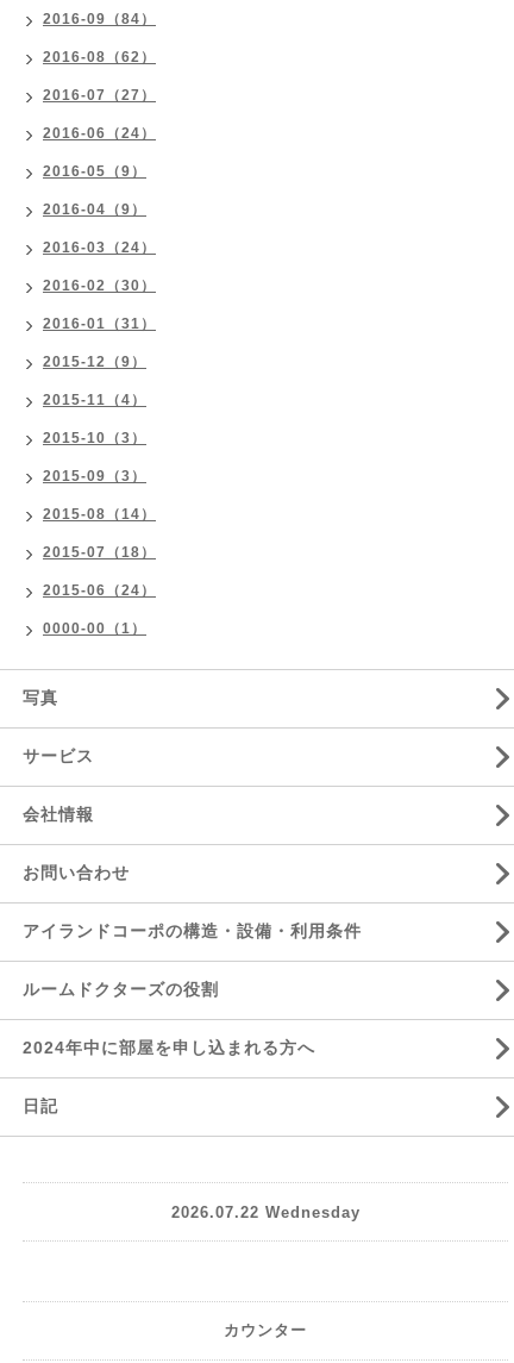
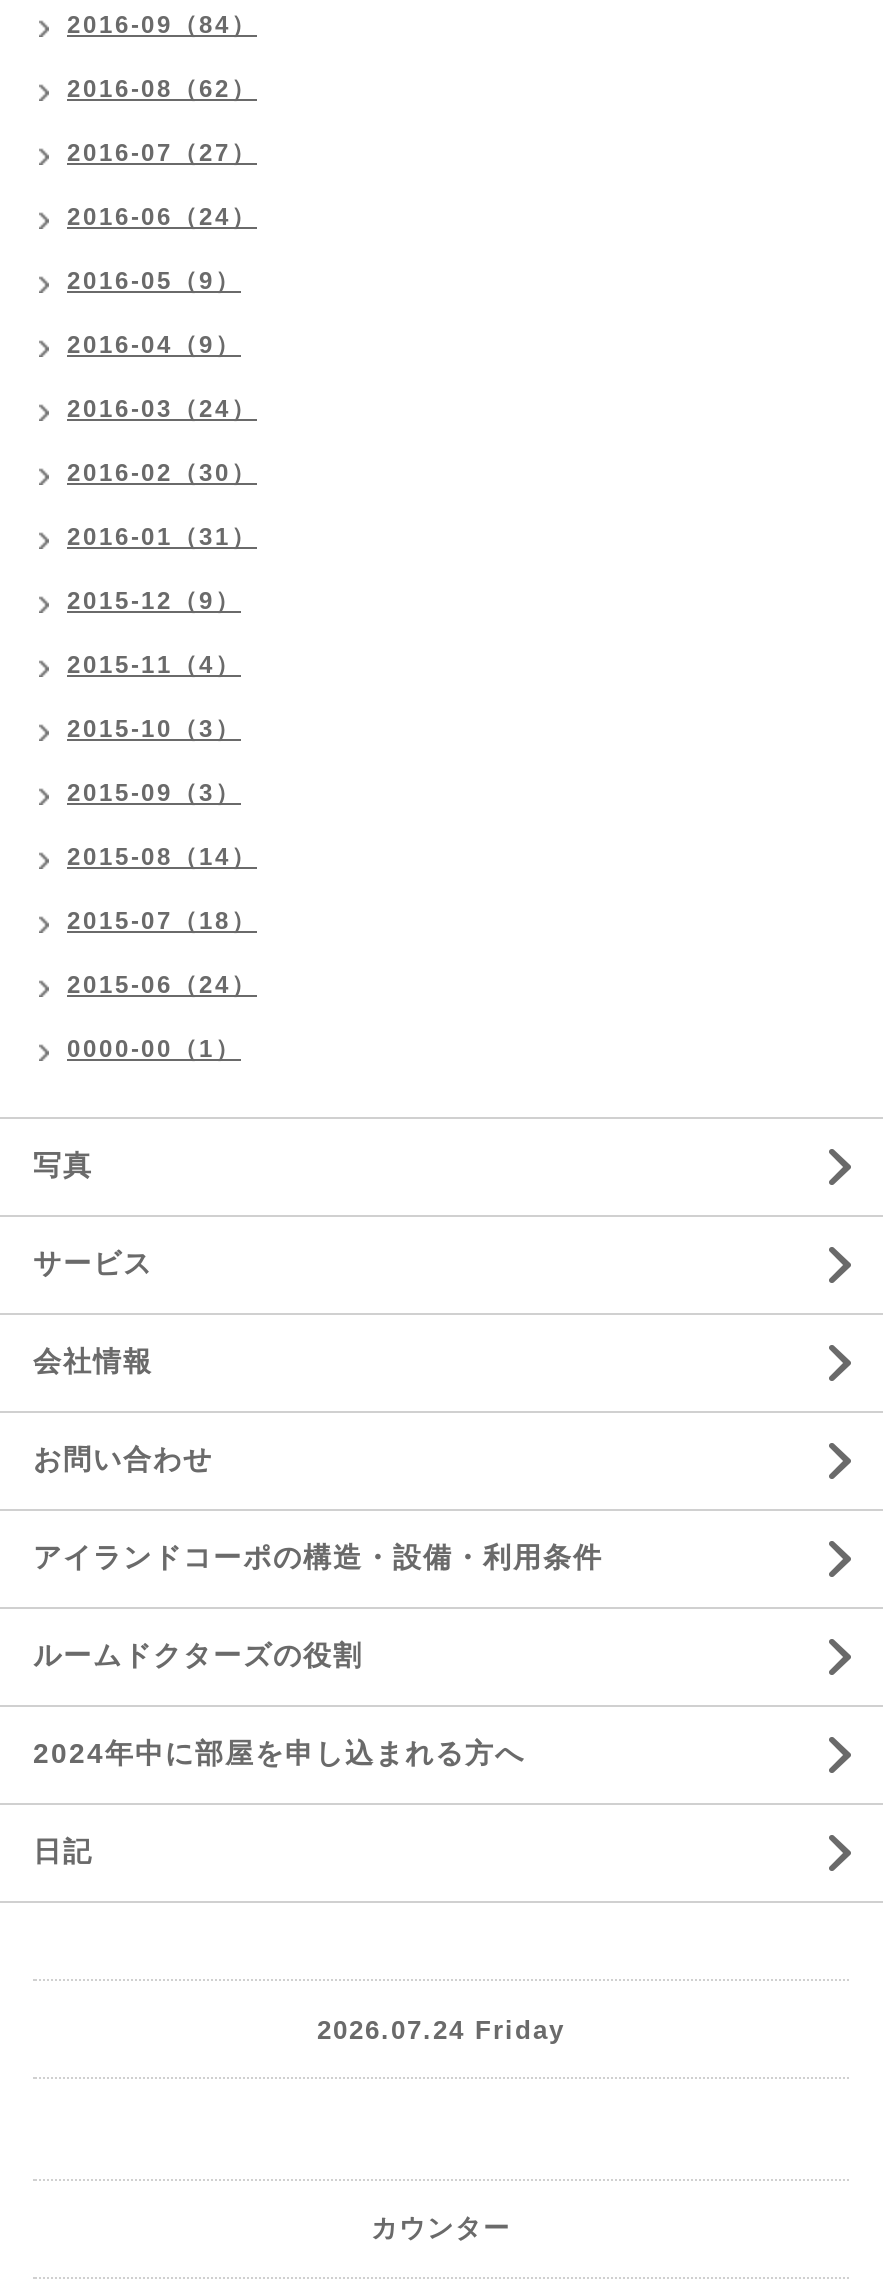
[171,1203,360,1221] 2026.07.22 Wednesday -> [317,2014,565,2044] 2026.07.24 Friday

